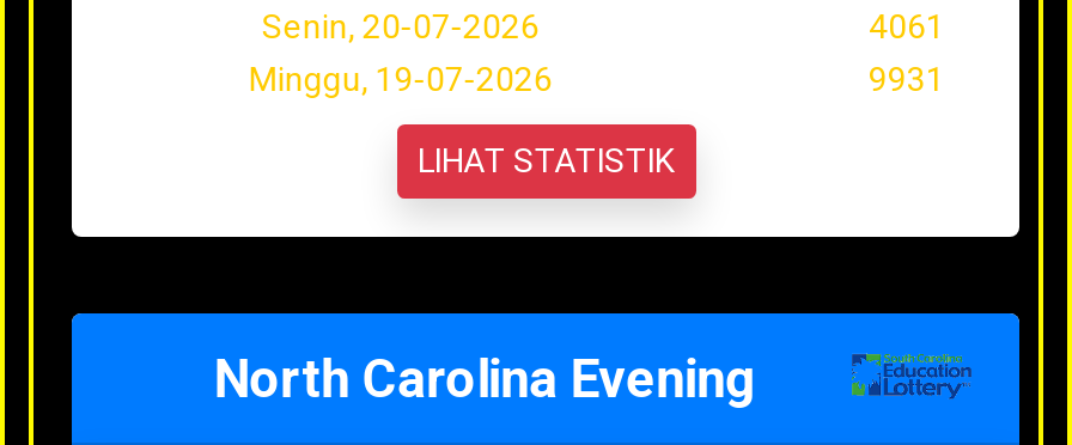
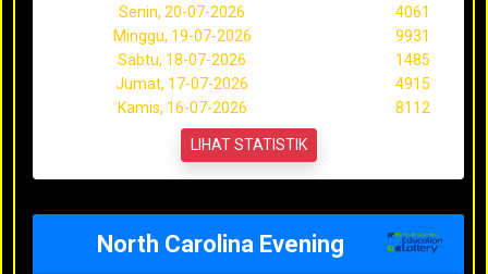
none -> [116,51,430,117] Sabtu, 18-07-2026 | 1485 | Jumat, 17-07-2026 | 4915 | Kamis, 16-07-2026 | 8112

